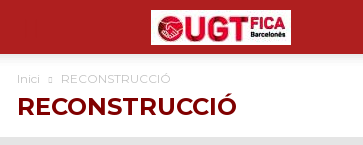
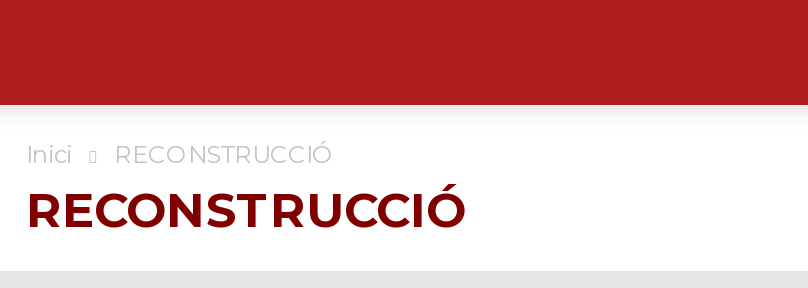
[150,9,292,46] [image] -> none

